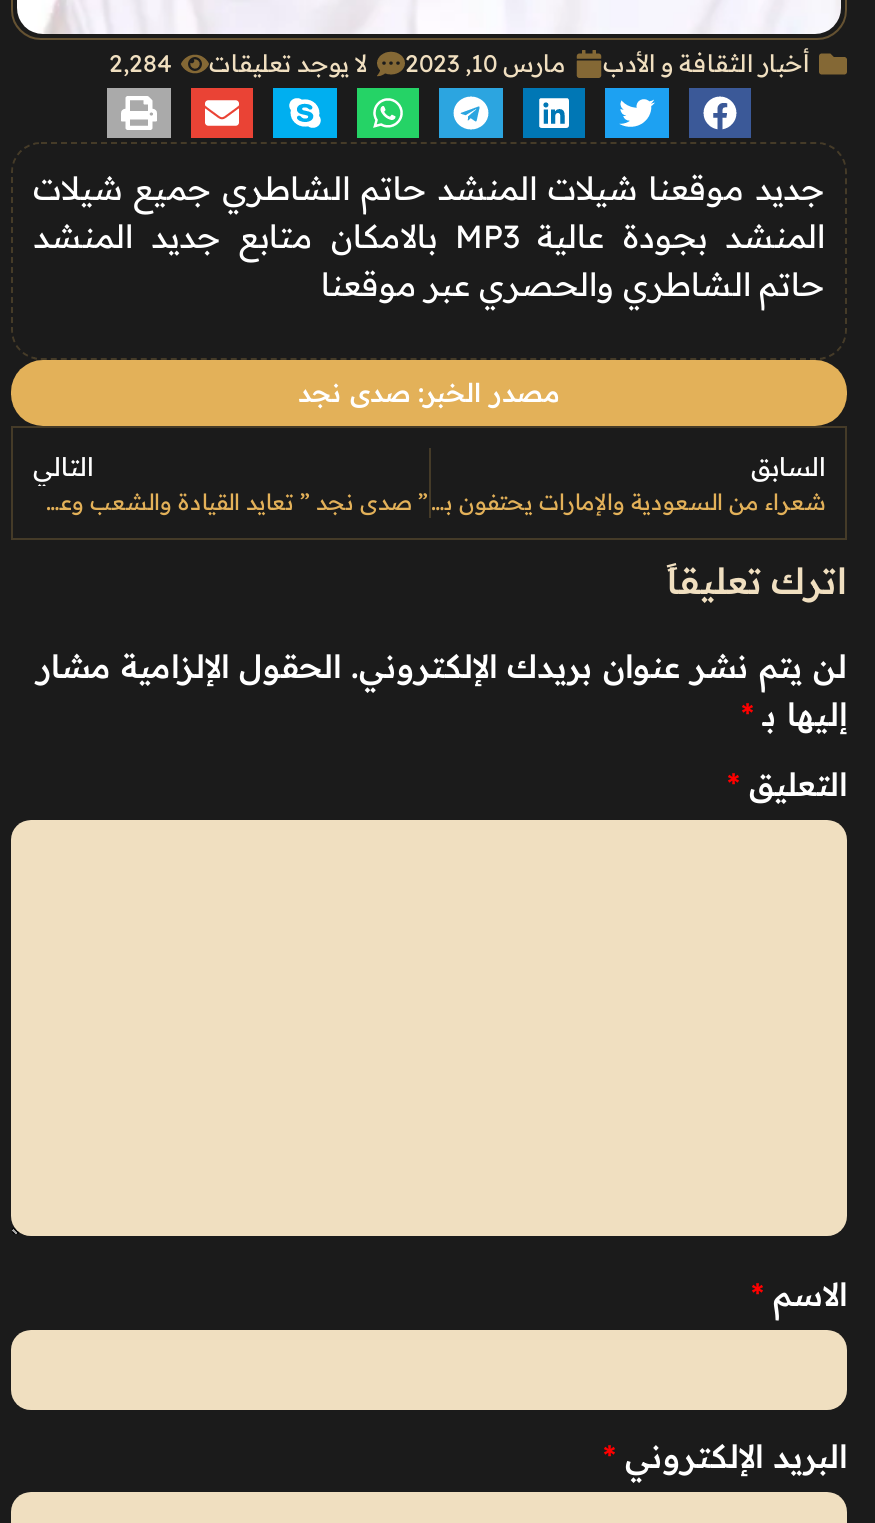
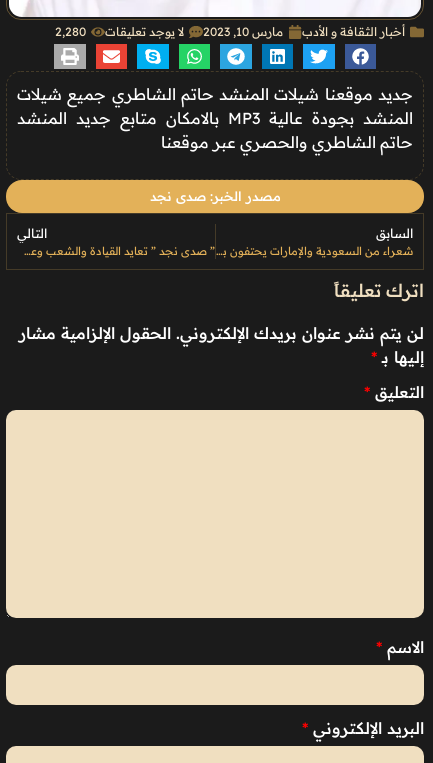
[109,48,367,78] لا يوجد تعليقات 2٬284 -> [55,24,184,39] لا يوجد تعليقات 2٬280

